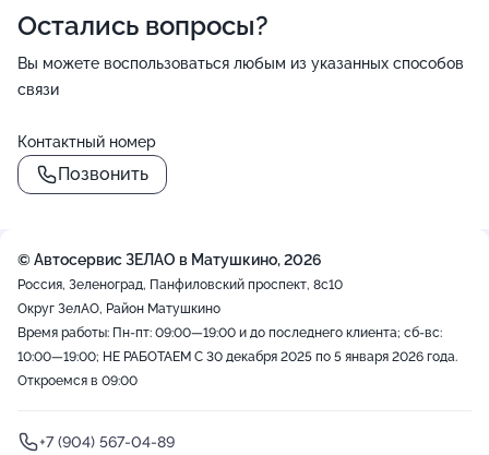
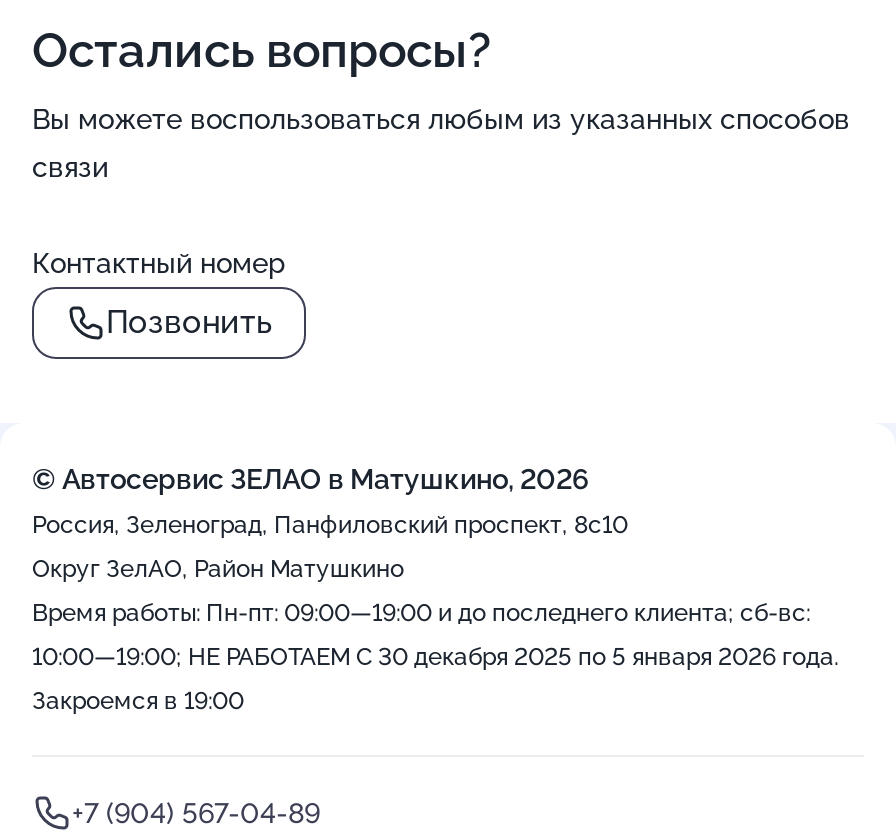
[17,373,138,388] Откроемся в 09:00 -> [32,687,244,715] Закроемся в 19:00

